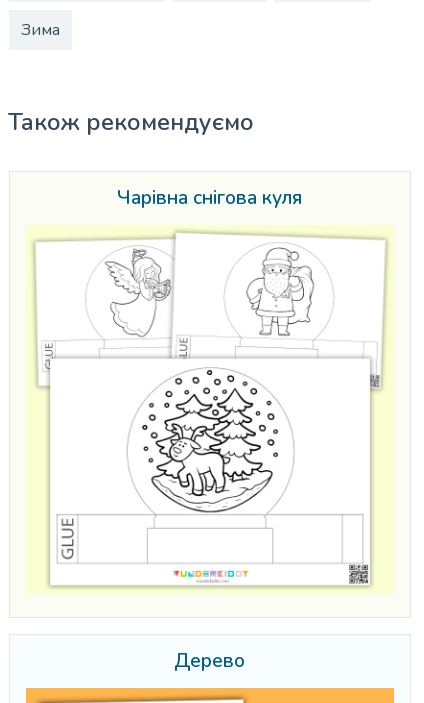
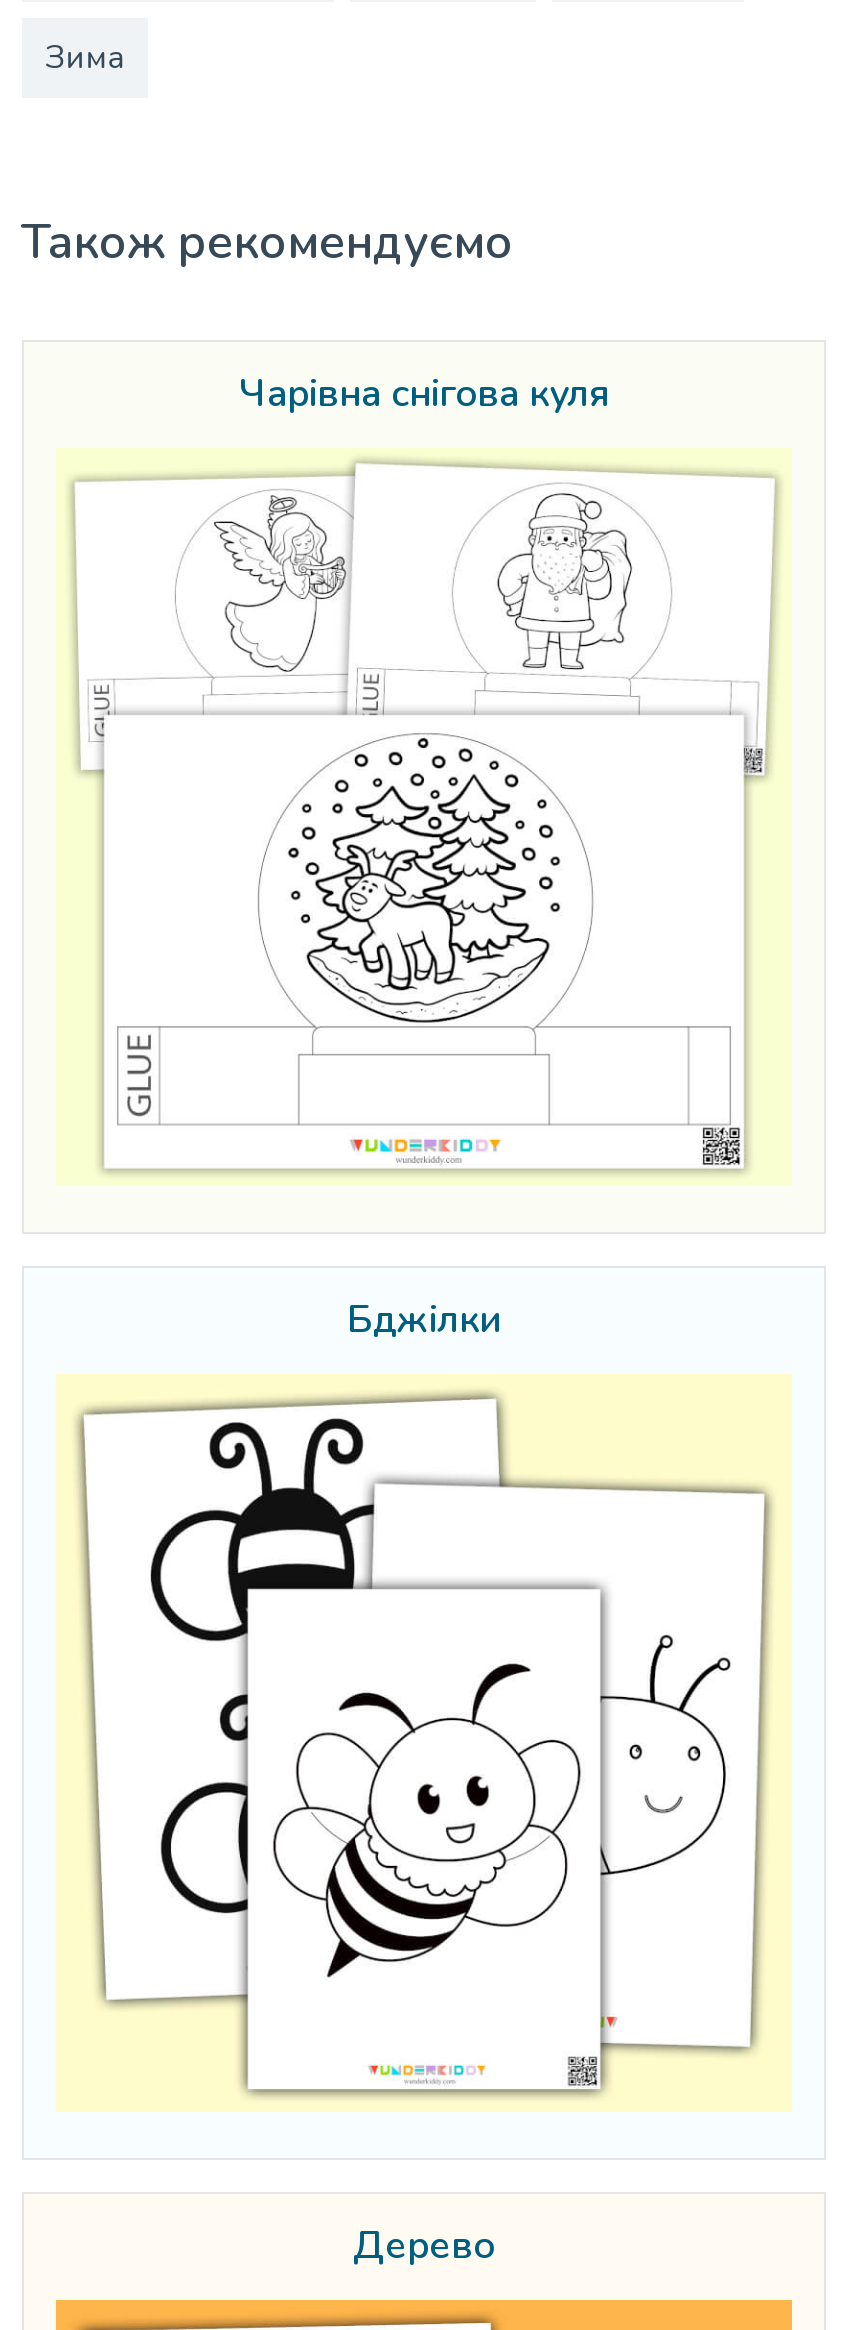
none -> [74,1386,778,2098] [image]
none -> [347,1294,501,1346] Бджілки

